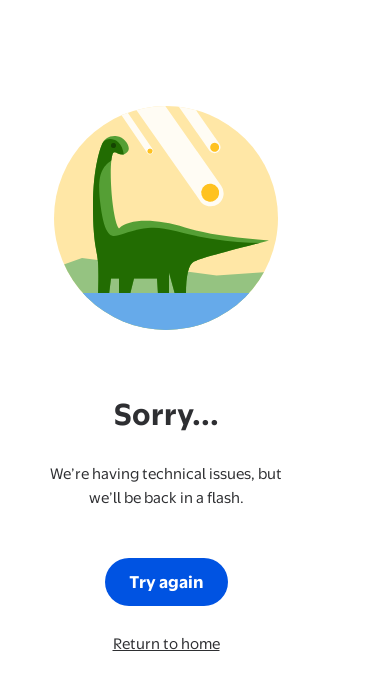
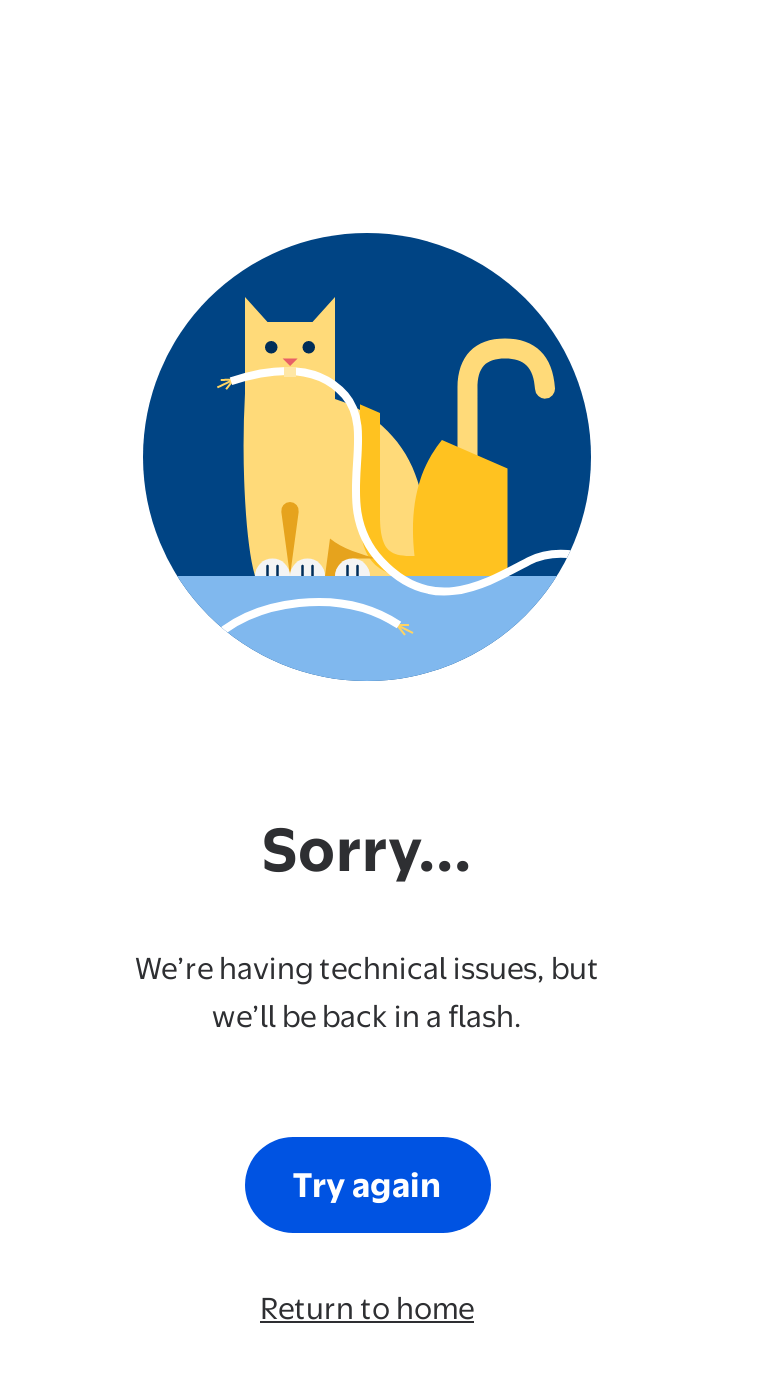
[54,106,278,307] [image] -> [141,231,593,637] [image]

